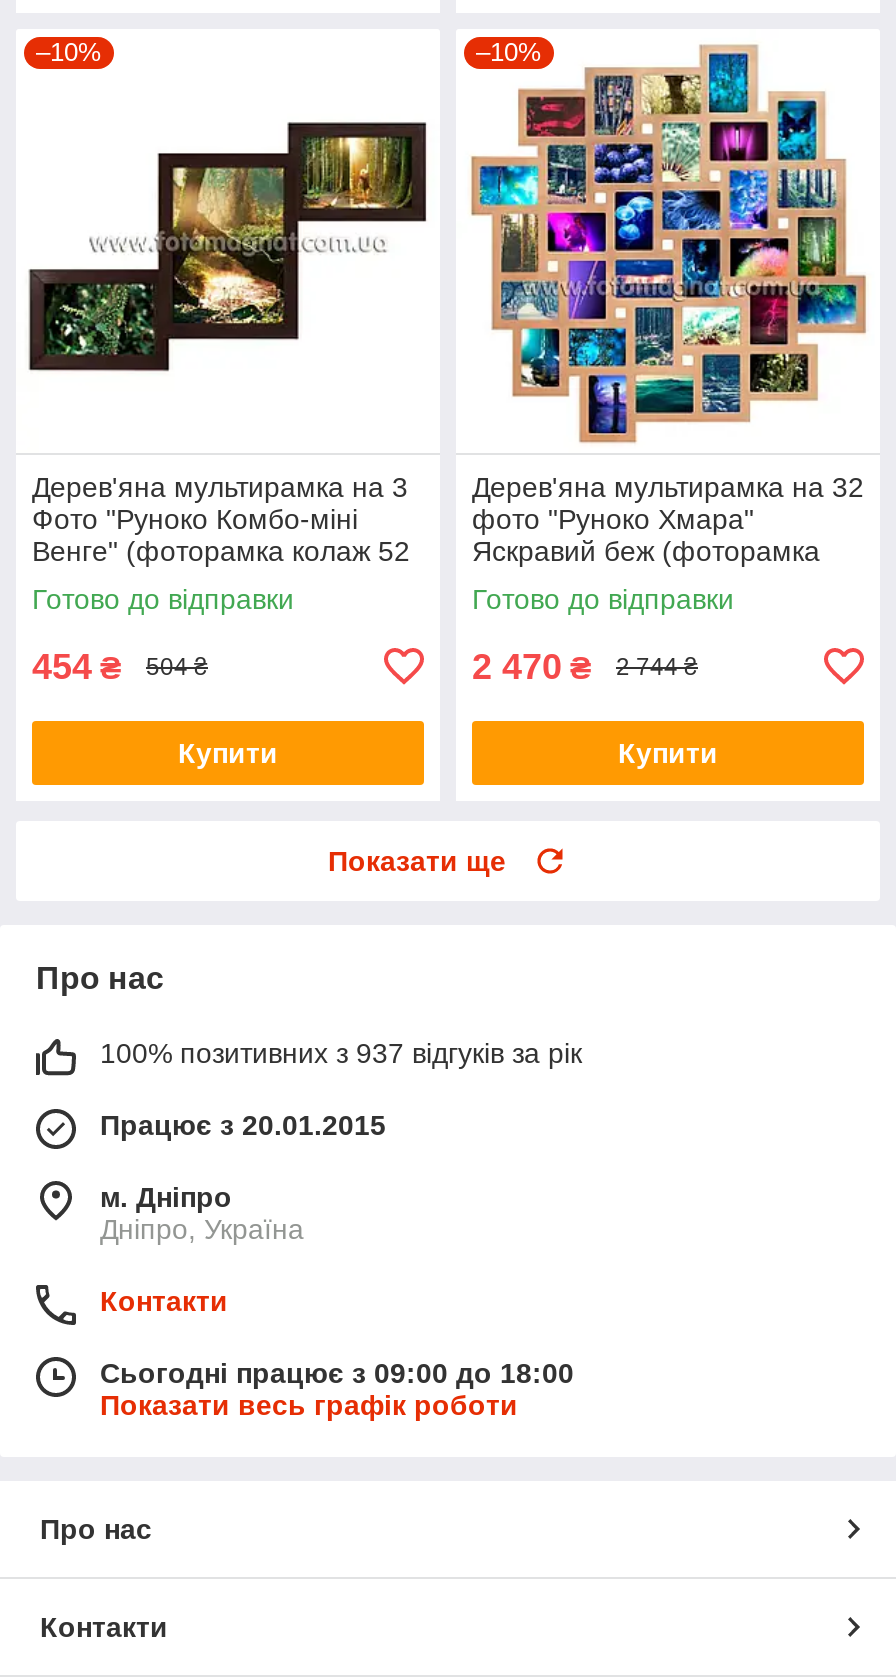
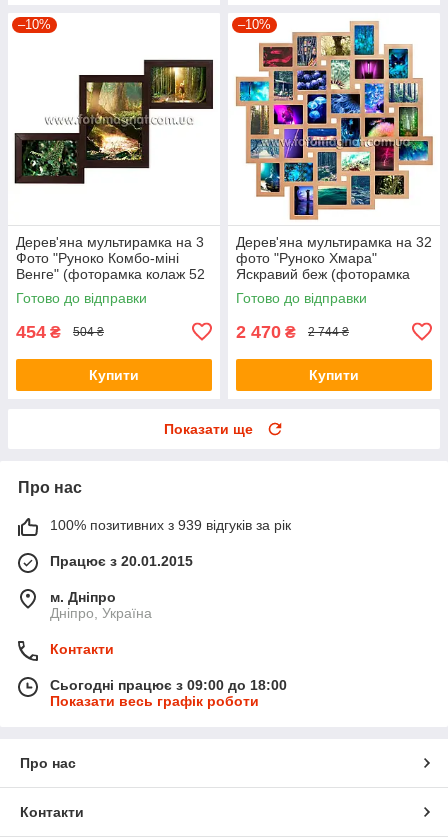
[100,1036,582,1068] 100% позитивних з 937 відгуків за рік -> [50,517,291,533] 100% позитивних з 939 відгуків за рік

